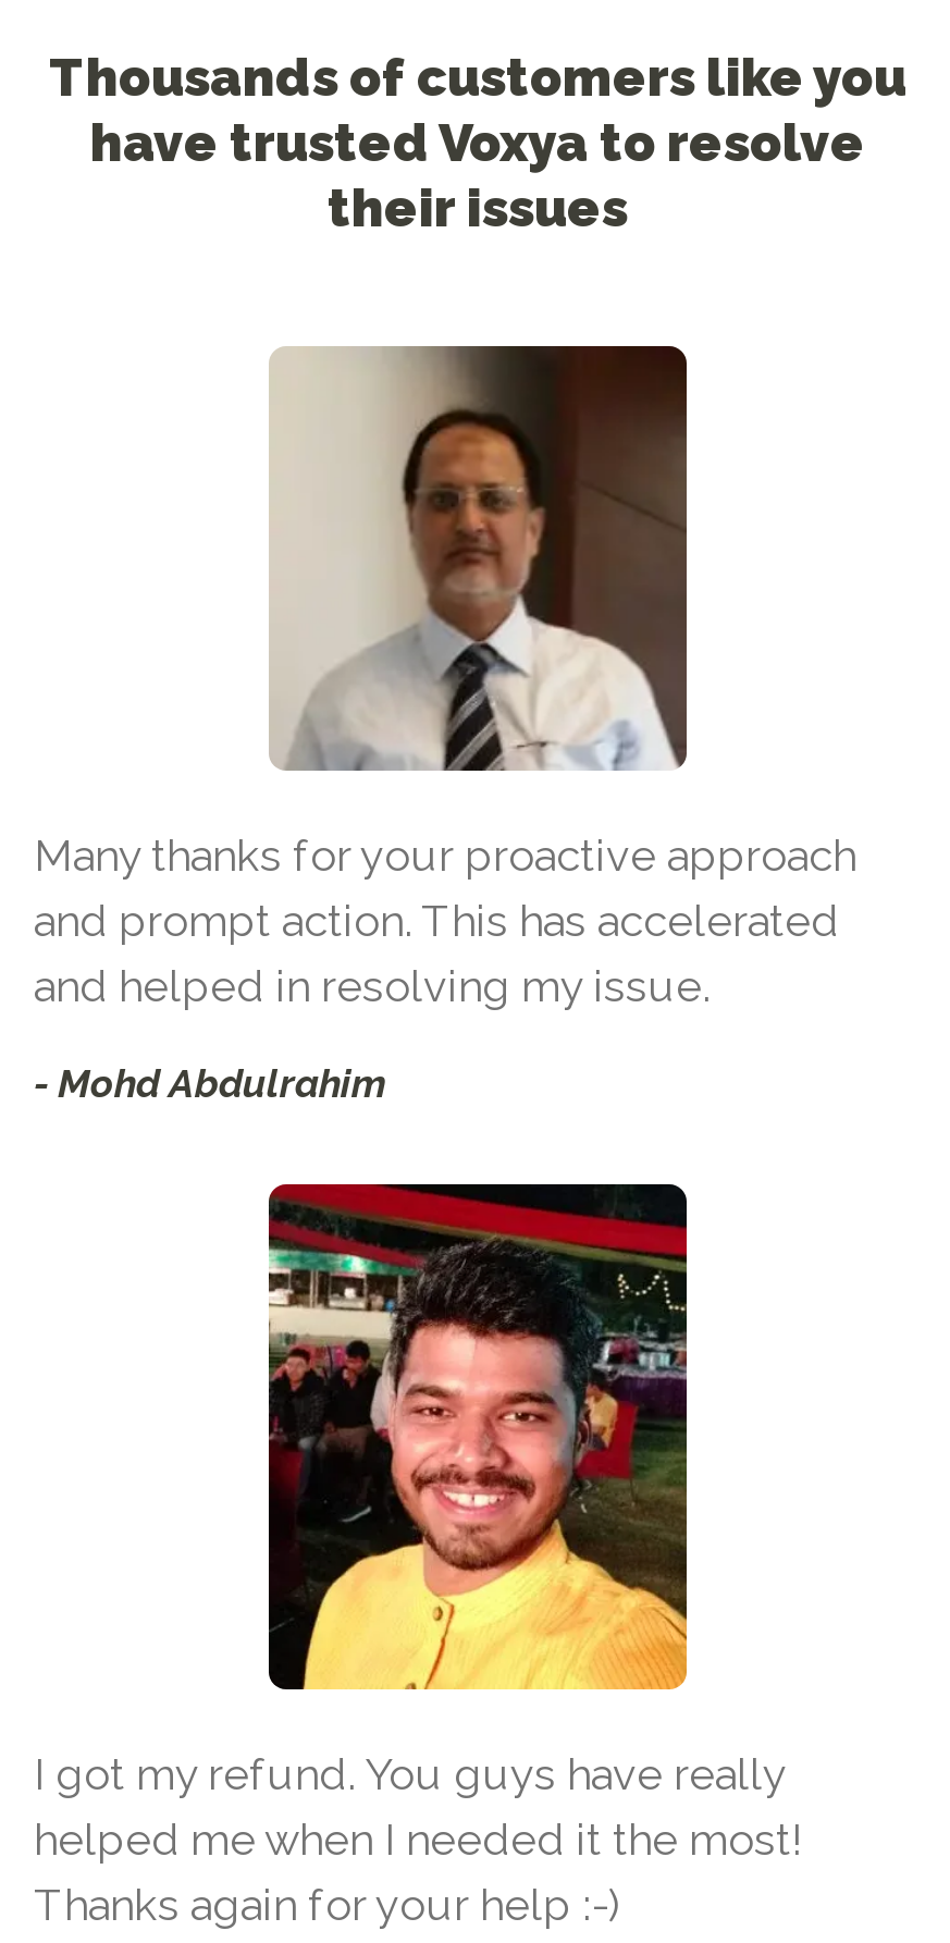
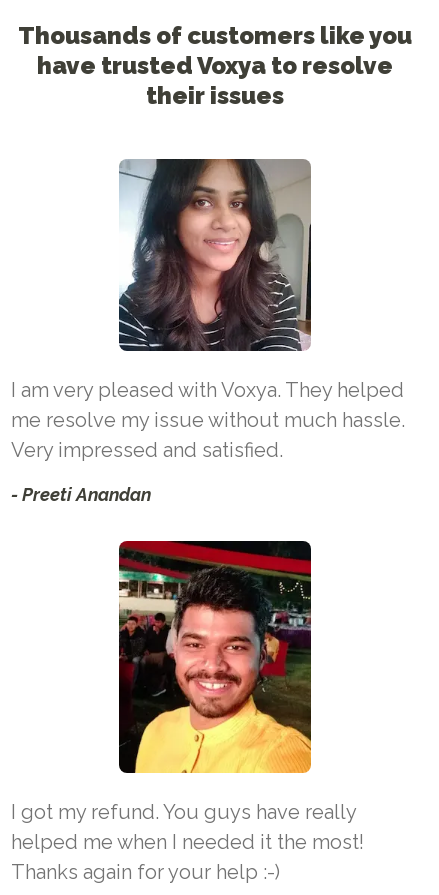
[34,344,856,1013] [image] | Many thanks for your proactive approach | and prompt action. This has accelerated | and helped in resolving my issue. -> [11,158,405,462] [image] | I am very pleased with Voxya. They helped | me resolve my issue without much hassle. | Very impressed and satisfied.
[34,1061,386,1107] - Mohd Abdulrahim -> [11,484,151,505] - Preeti Anandan

